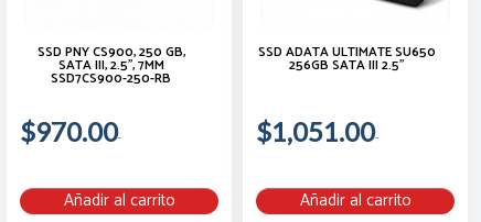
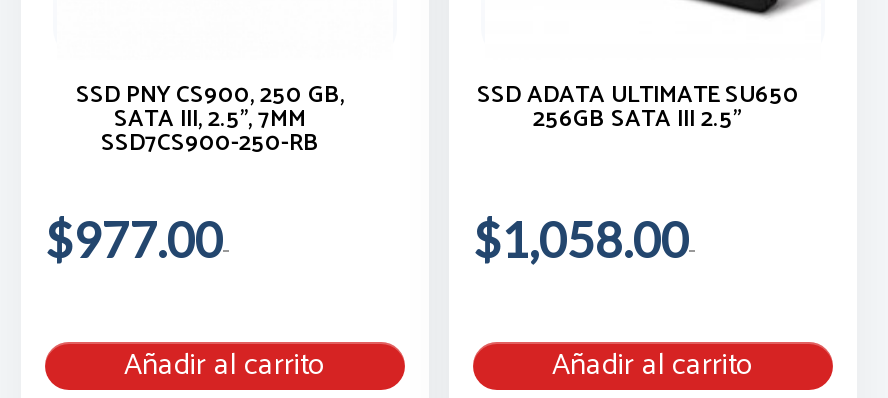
[20,115,118,147] $970.00 -> [45,209,223,267] $977.00
[256,115,375,147] $1,051.00 -> [473,209,689,267] $1,058.00

